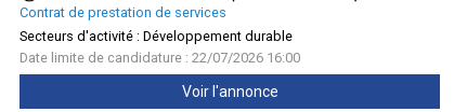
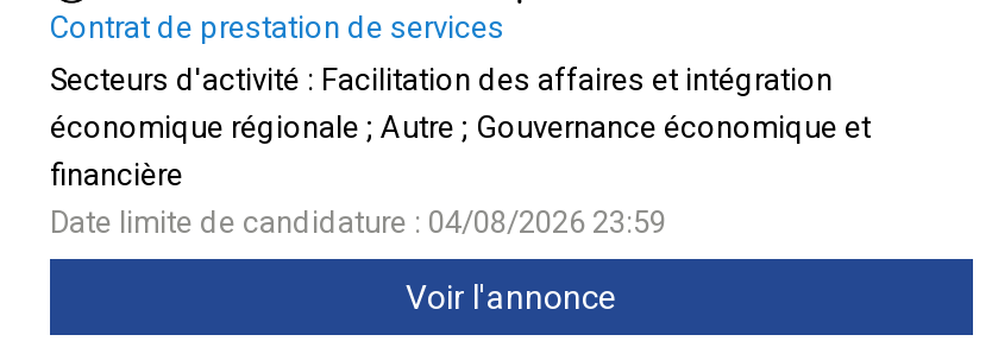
[20,28,300,66] Secteurs d'activité : Développement durable | Date limite de candidature : 22/07/2026 16:00 -> [50,62,871,240] Secteurs d'activité : Facilitation des affaires et intégration | économique régionale ; Autre ; Gouvernance économique et | financière | Date limite de candidature : 04/08/2026 23:59

